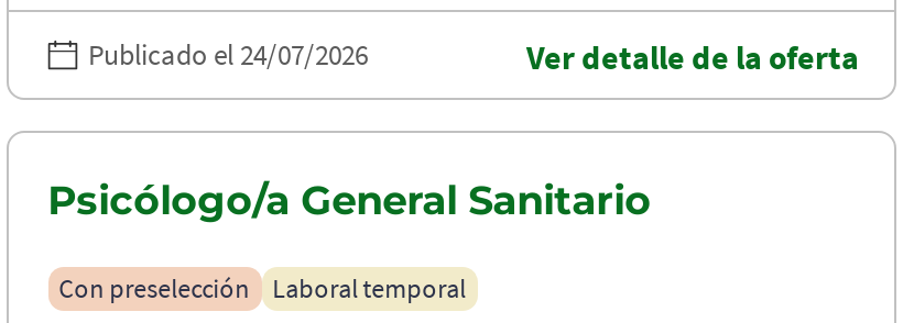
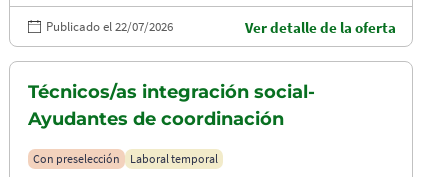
[88,36,368,74] Publicado el 24/07/2026 -> [46,18,173,35] Publicado el 22/07/2026
[48,176,651,225] Psicólogo/a General Sanitario -> [28,81,315,130] Técnicos/as integración social- | Ayudantes de coordinación

